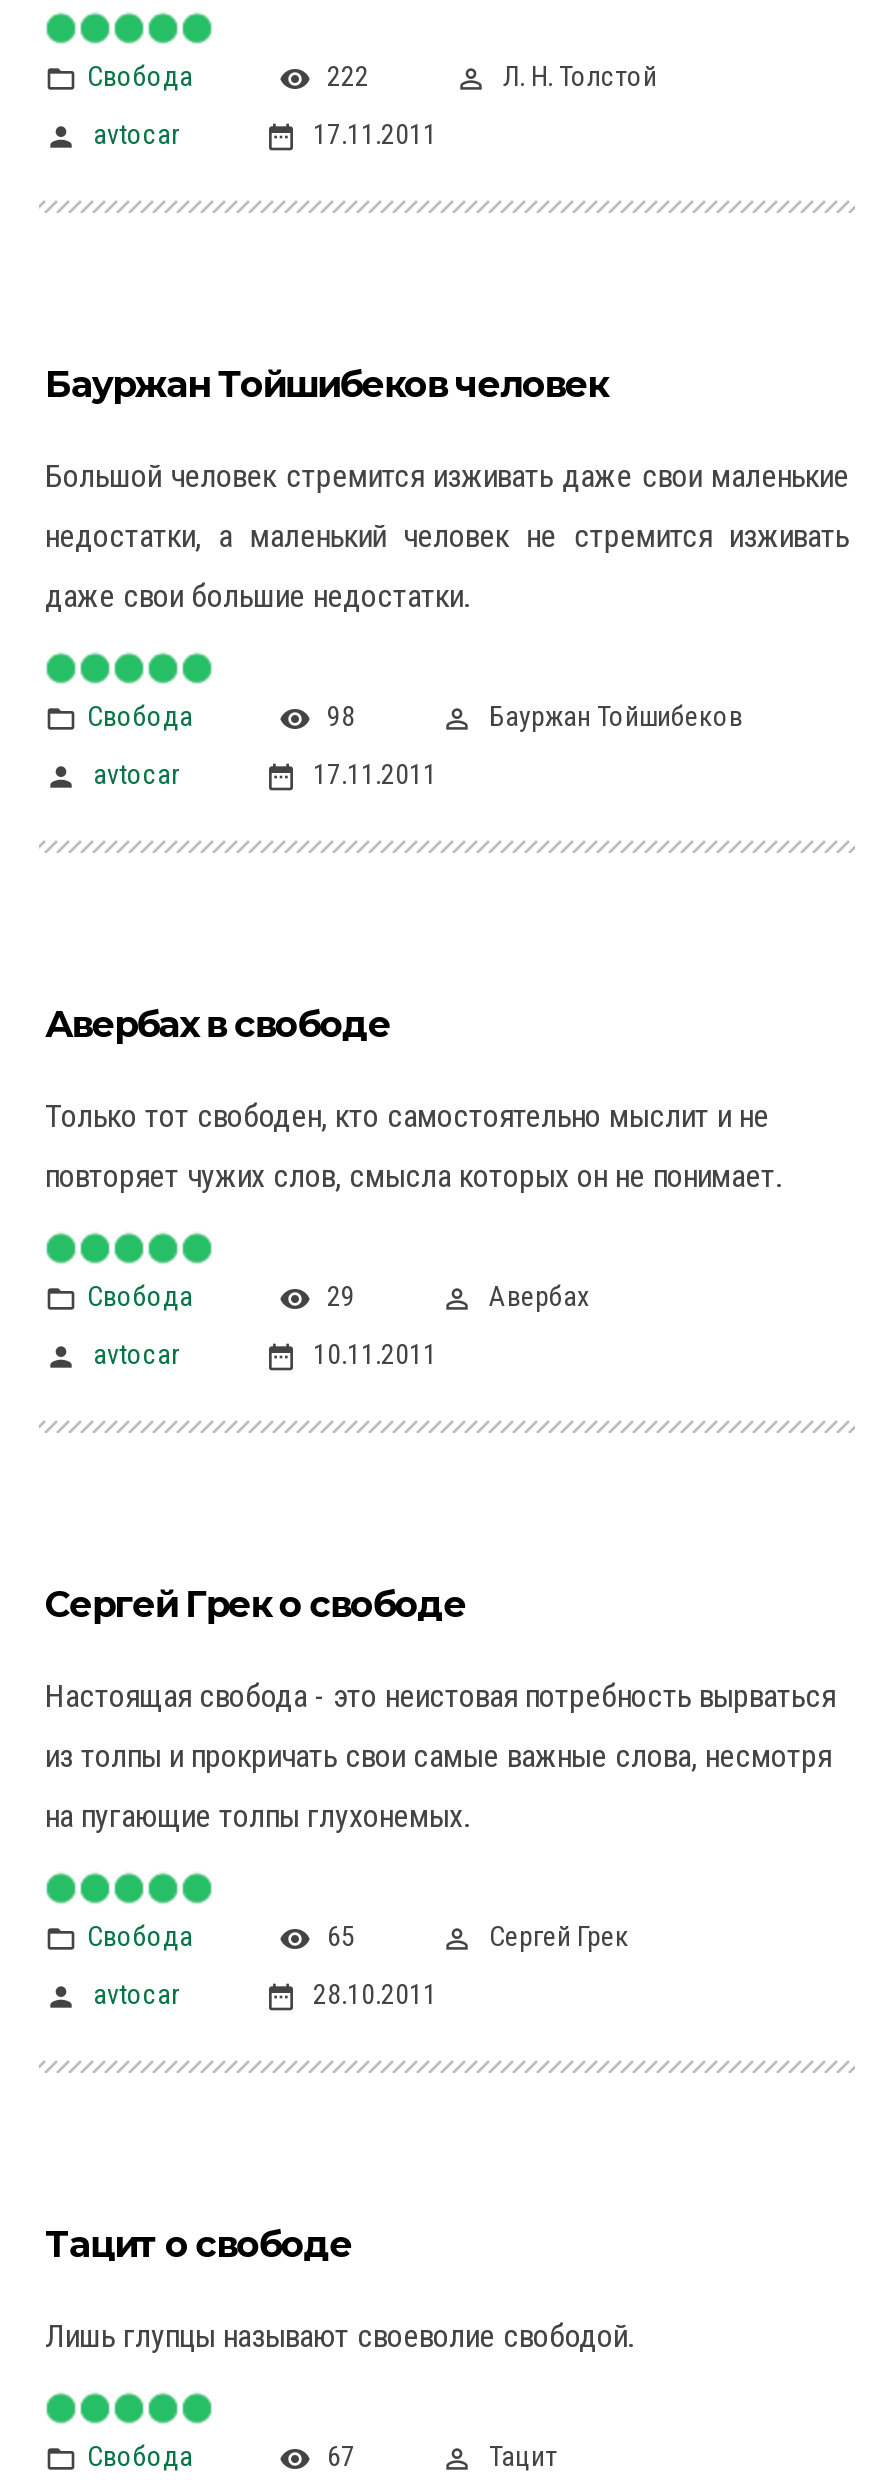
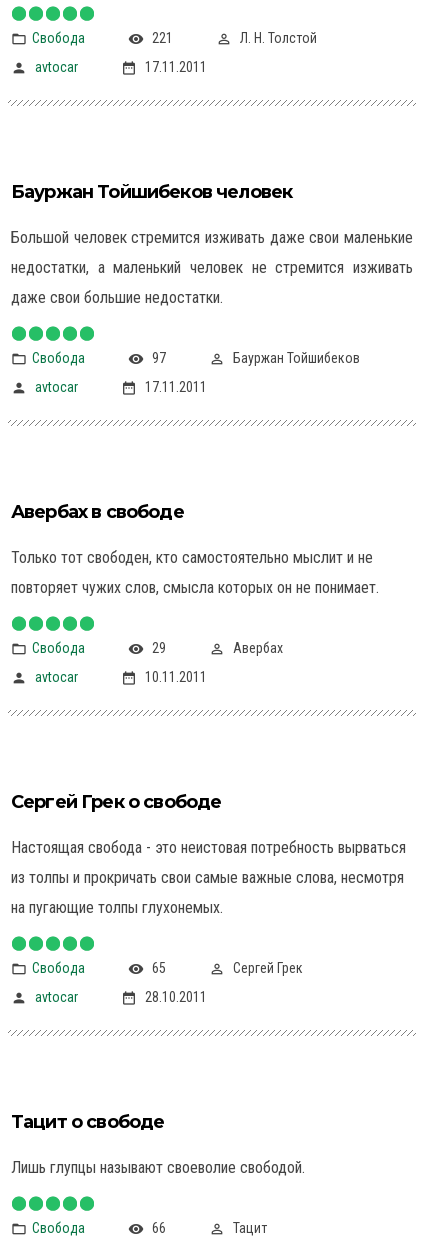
[327,60,369,92] 222 -> [152,30,173,46] 221
[327,700,355,732] 98 -> [152,350,166,366] 97
[327,2440,355,2472] 67 -> [152,1220,166,1236] 66

